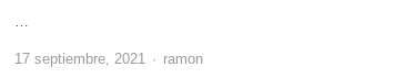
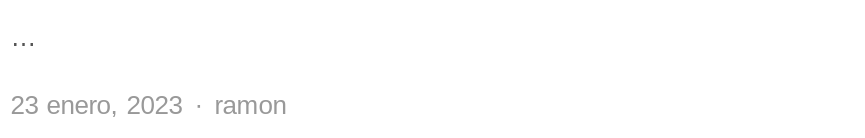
[14,50,145,67] 17 septiembre, 2021 -> [10,89,182,119] 23 enero, 2023

